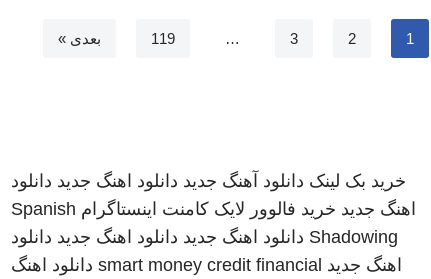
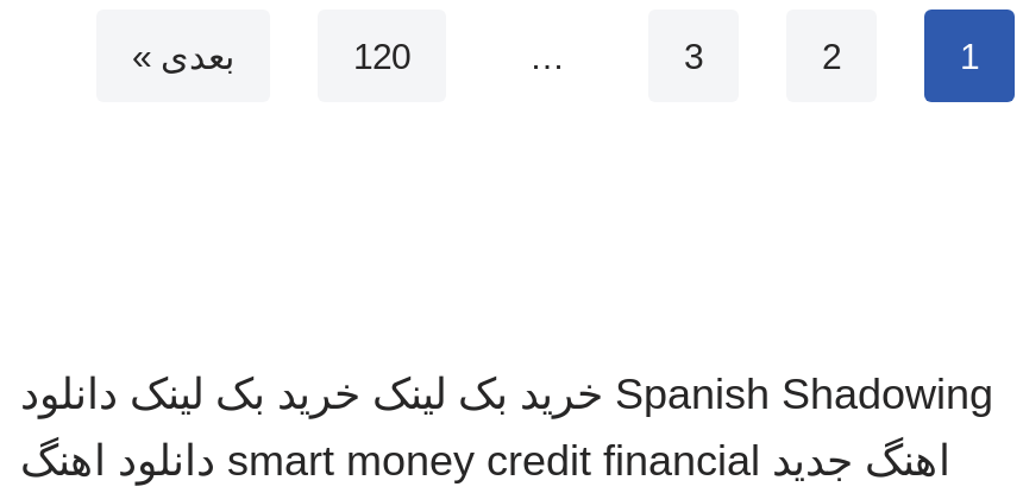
[151,30,175,47] 119 -> [353,34,410,75] 120
[11,171,416,247] خرید بک لینک دانلود آهنگ جدید دانلود اهنگ جدید دانلود | اهنگ جدید خرید فالوور لایک کامنت اینستاگرام Spanish | Shadowing دانلود اهنگ جدید دانلود اهنگ جدید دانلود -> [20,369,993,417] Spanish Shadowing خرید بک لینک خرید بک لینک دانلود

